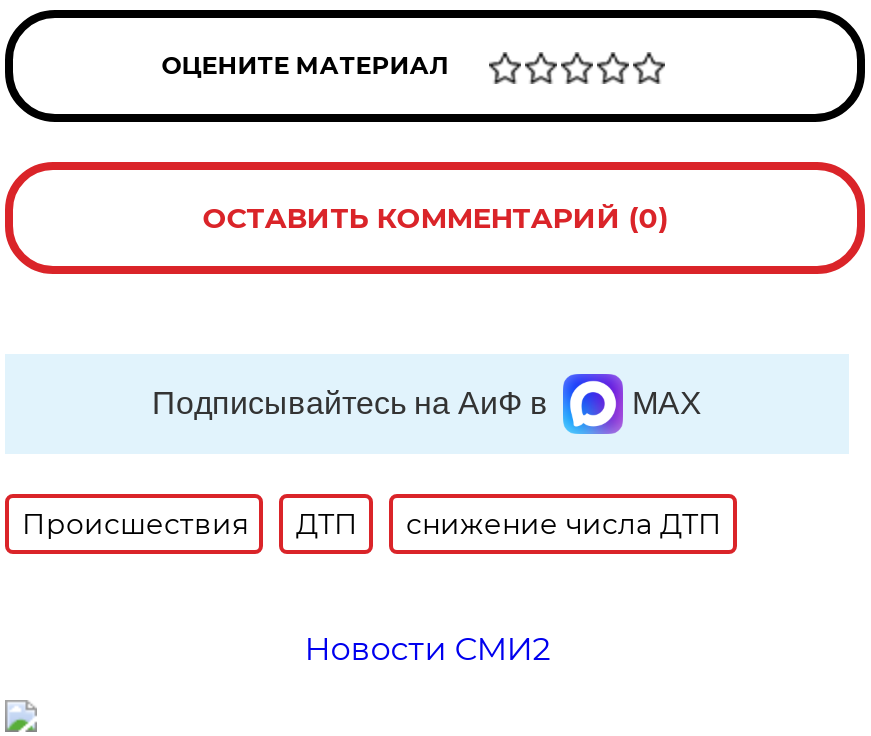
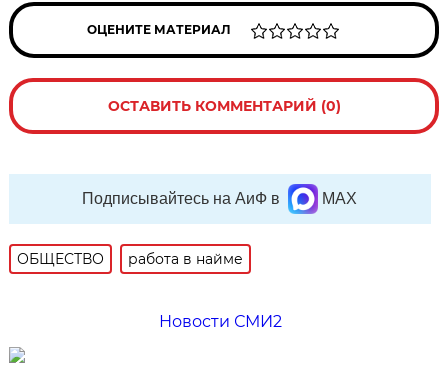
[22,506,722,542] Происшествия | ДТП | снижение числа ДТП -> [17,250,243,268] ОБЩЕСТВО | работа в найме

